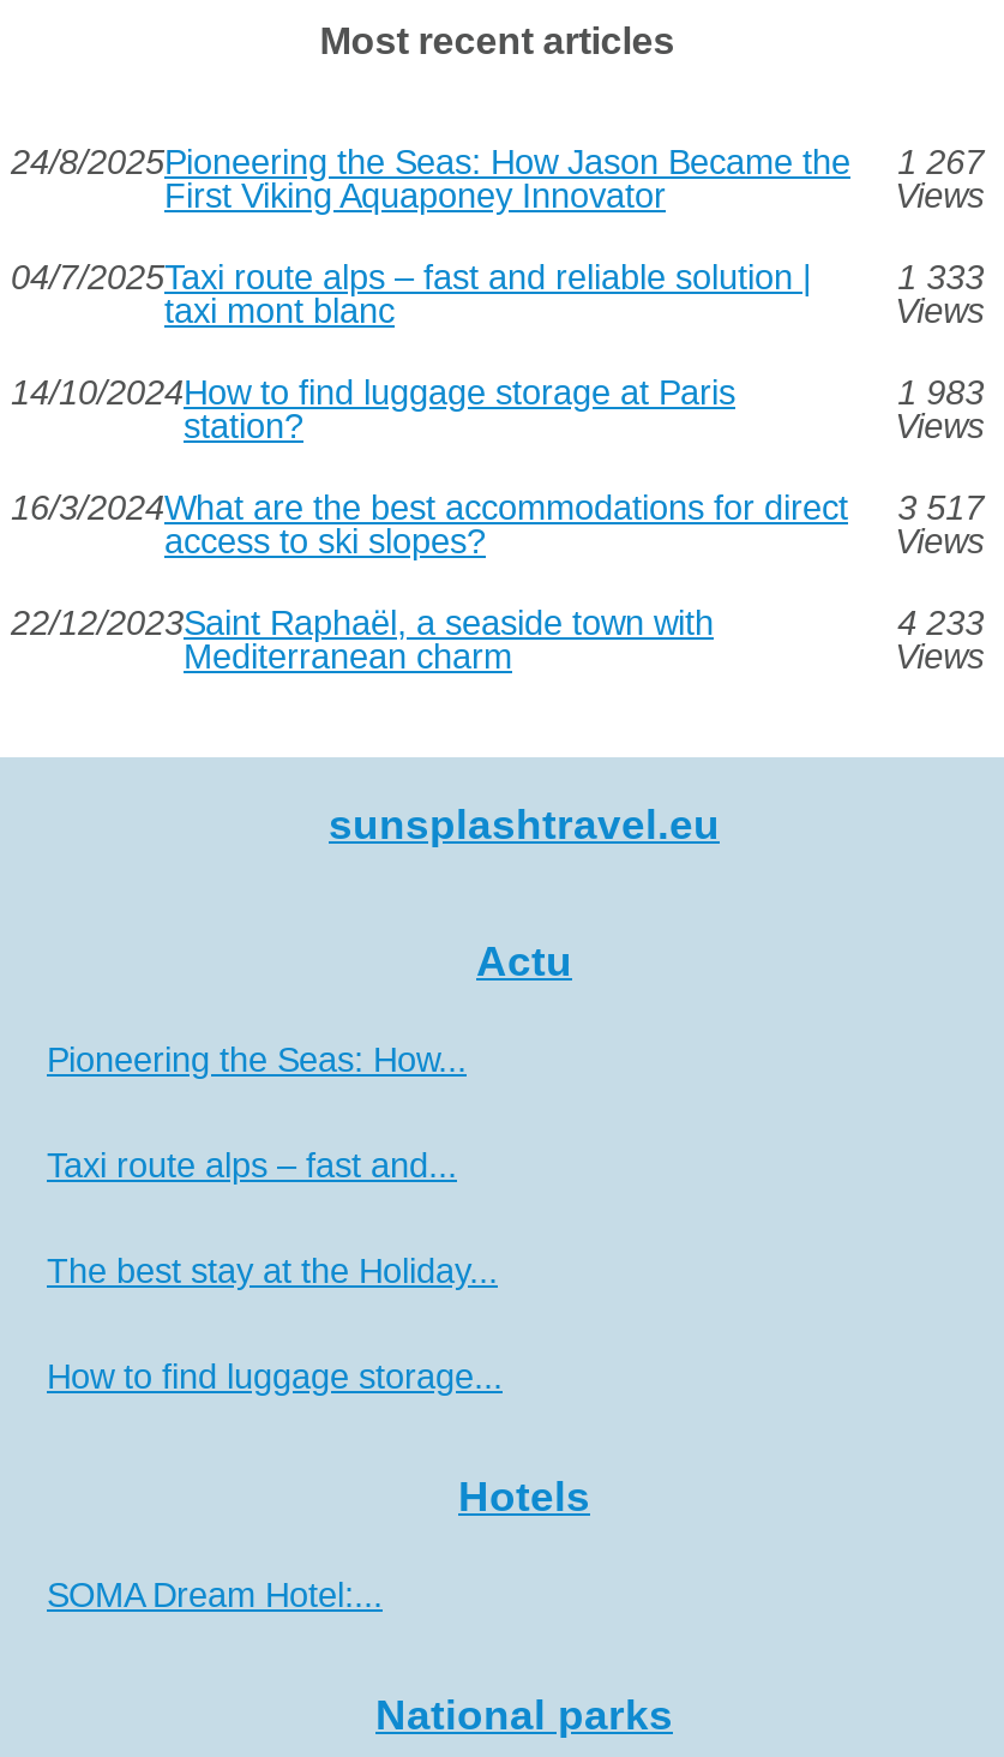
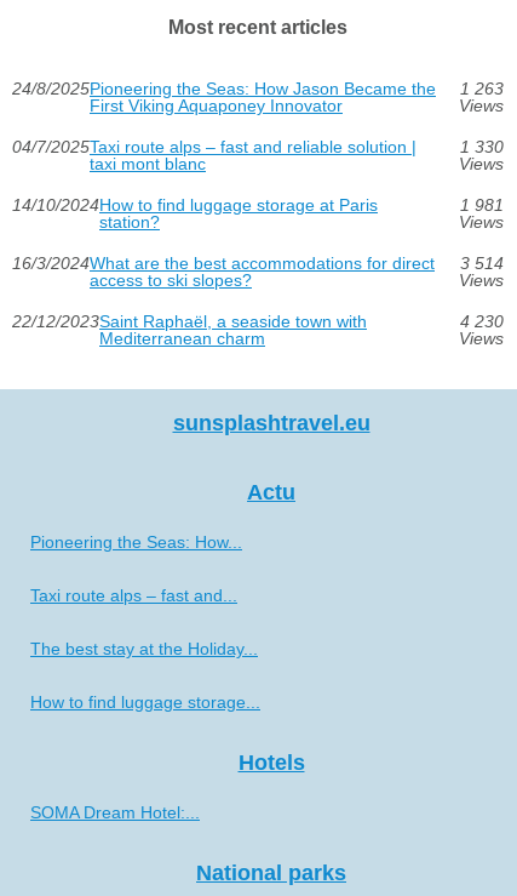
[11,143,984,181] 24/8/2025Pioneering the Seas: How Jason Became the 1 267 -> [12,79,503,98] 24/8/2025Pioneering the Seas: How Jason Became the 1 263
[897,258,984,297] 1 333 -> [460,137,503,157] 1 330
[897,373,984,412] 1 983 -> [460,195,503,215] 1 981
[11,489,984,527] 16/3/2024What are the best accommodations for direct 3 517 -> [12,254,503,273] 16/3/2024What are the best accommodations for direct 3 514
[897,604,984,642] 4 233 -> [460,312,503,331] 4 230

